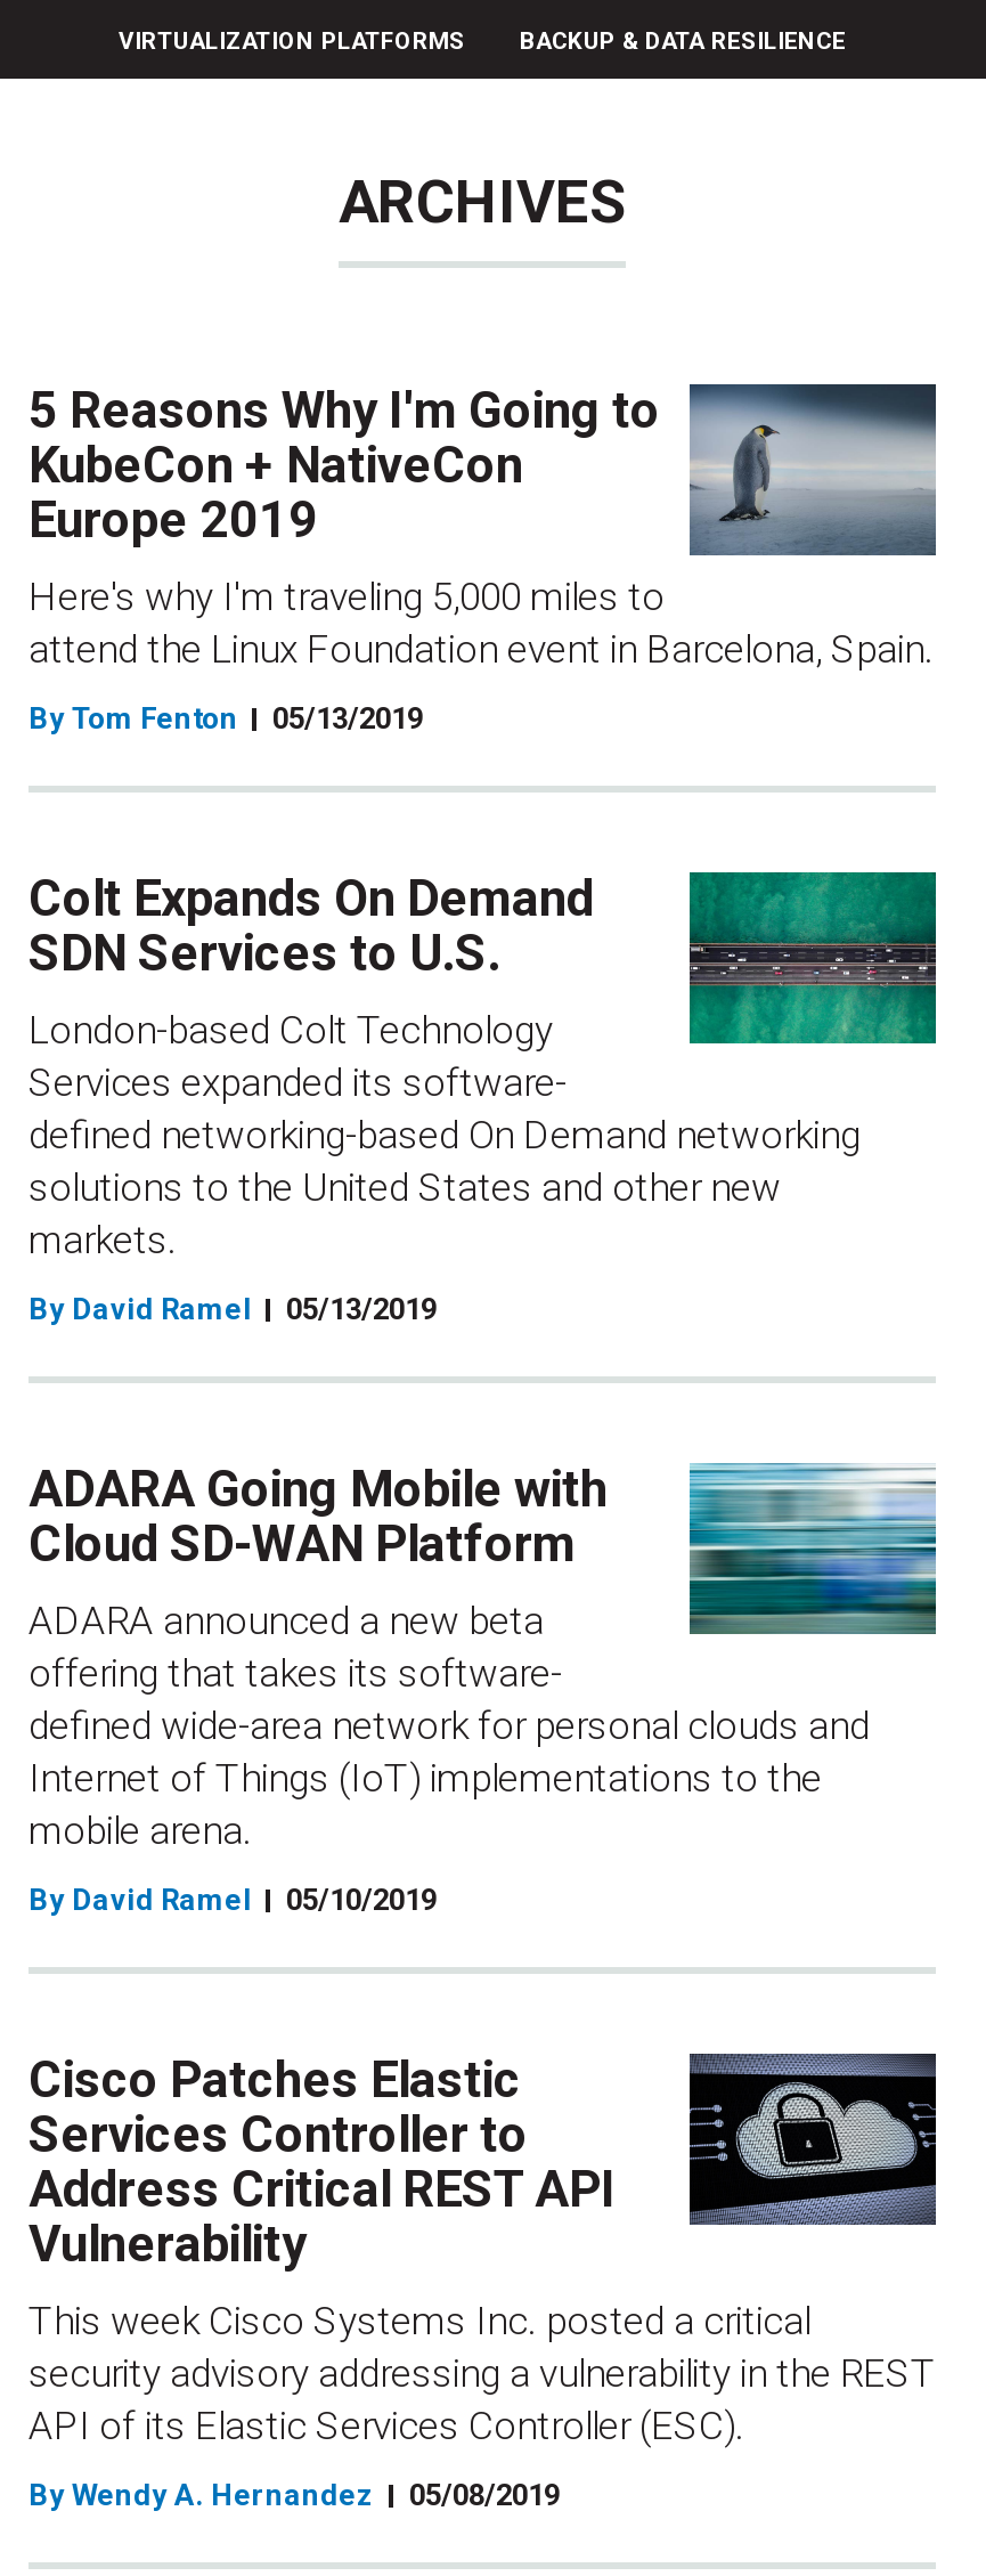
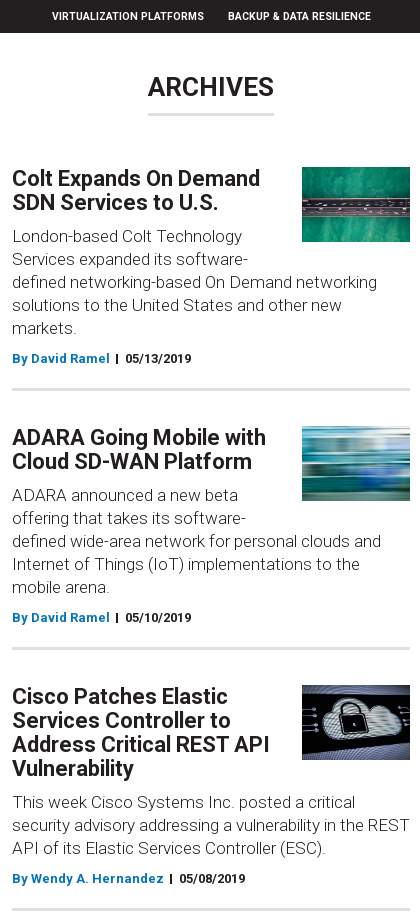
[28,382,938,736] [image] | 5 Reasons Why I'm Going to | KubeCon + NativeCon | Europe 2019 | Here's why I'm traveling 5,000 miles to | attend the Linux Foundation event in Barcelona, Spain. | By Tom Fenton | 05/13/2019 -> none

